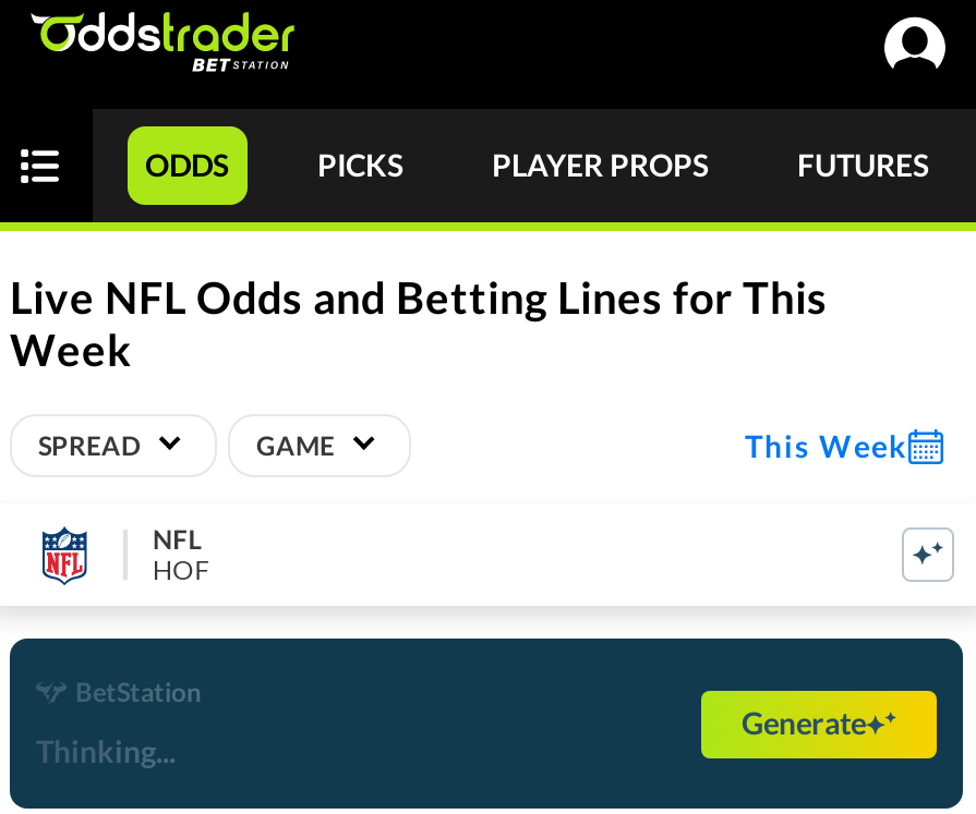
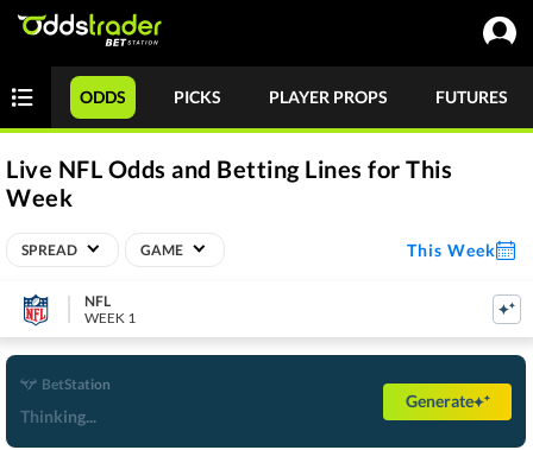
[153,552,210,585] HOF -> [84,308,136,326] WEEK 1

